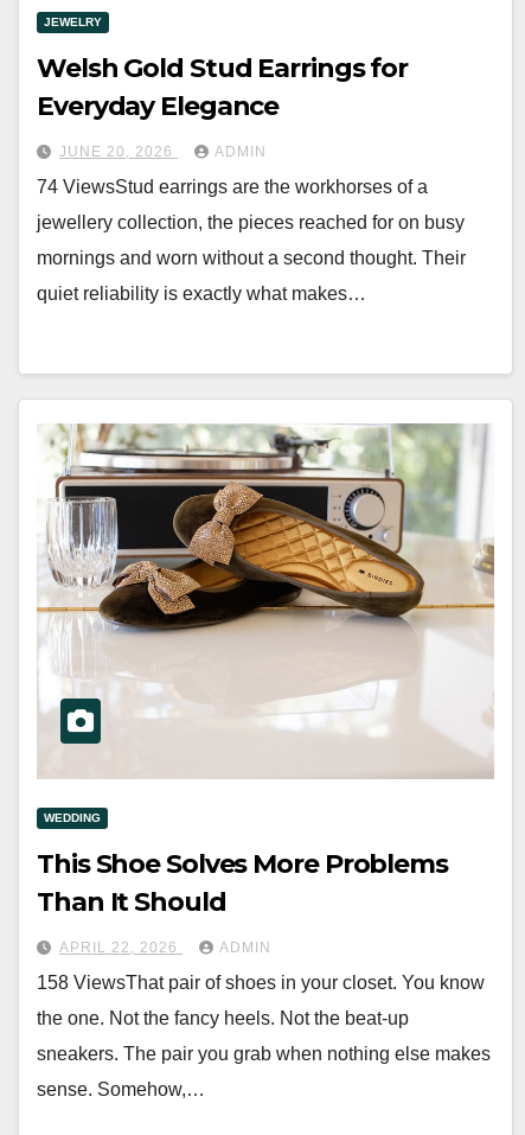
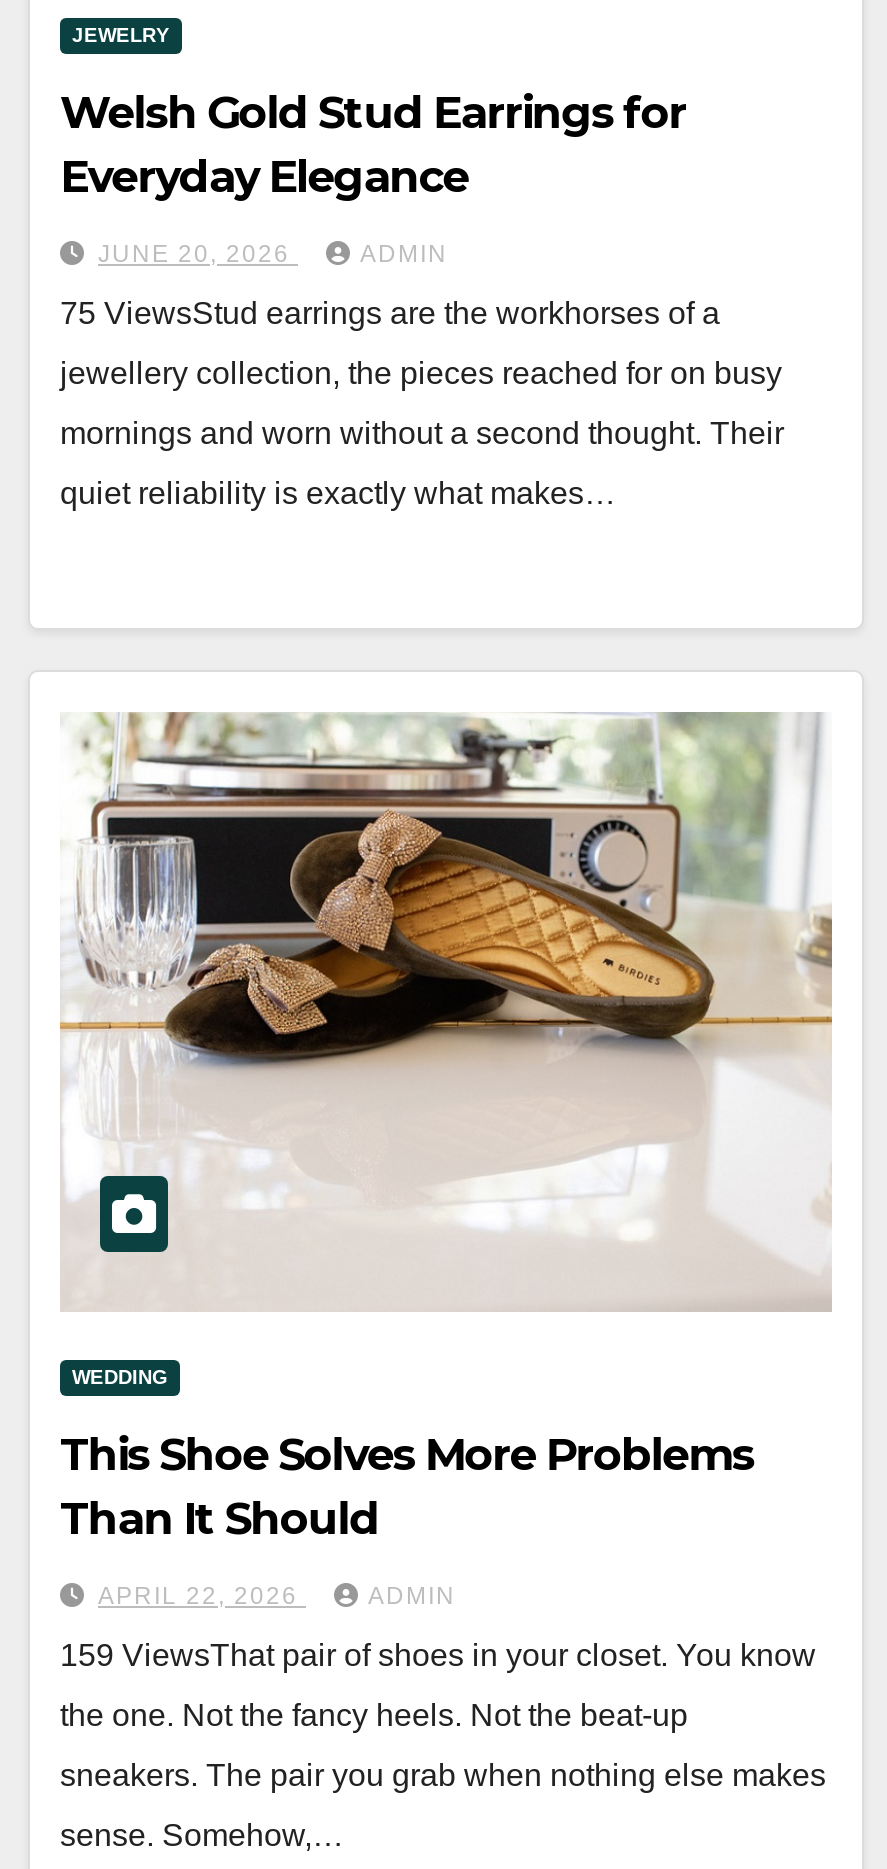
[37,177,428,197] 74 ViewsStud earrings are the workhorses of a -> [60,296,720,330] 75 ViewsStud earrings are the workhorses of a
[37,973,485,993] 158 ViewsThat pair of shoes in your closet. You know -> [60,1638,816,1672] 159 ViewsThat pair of shoes in your closet. You know

